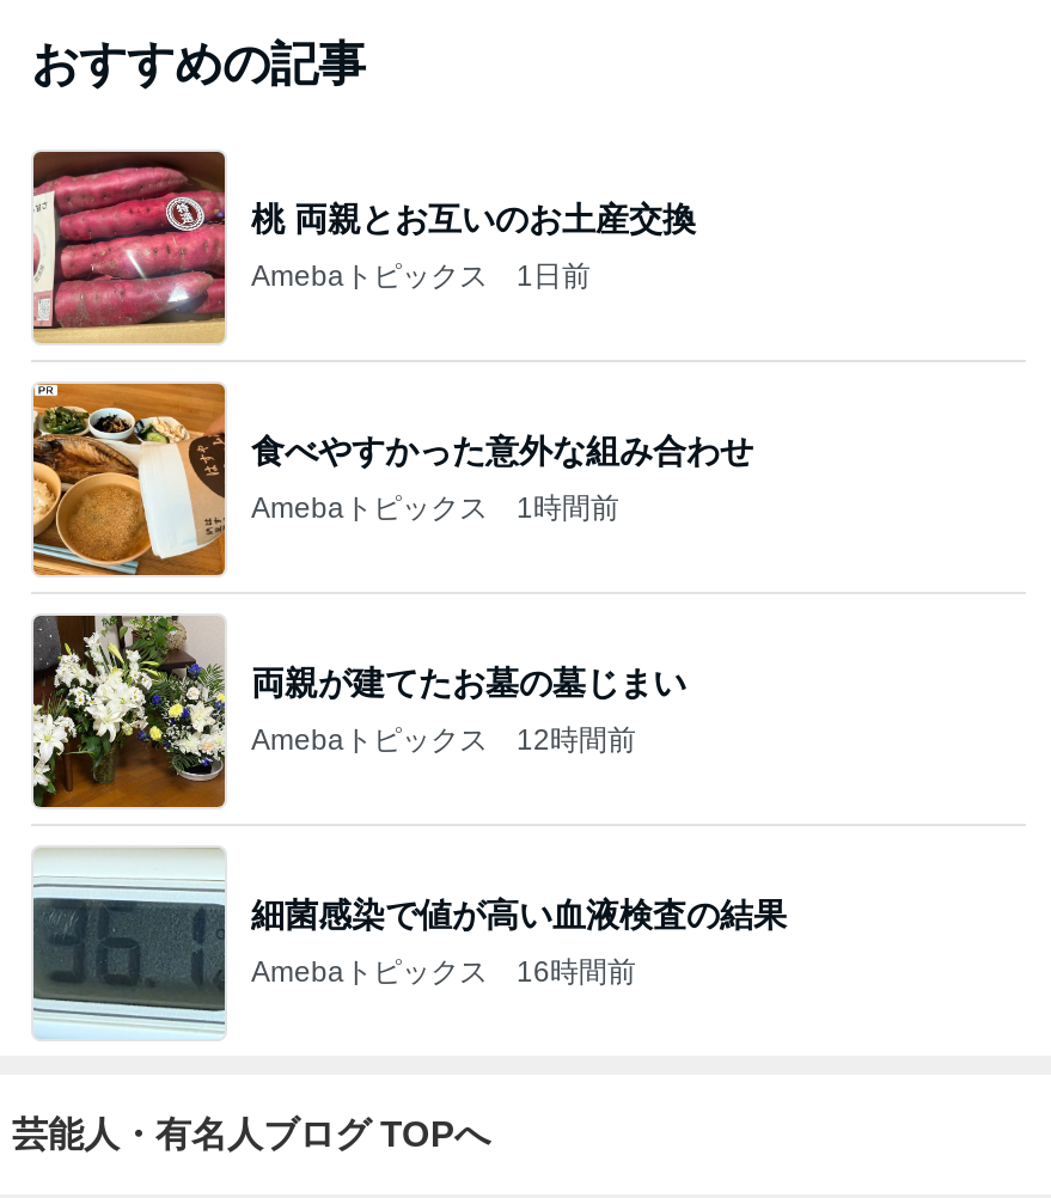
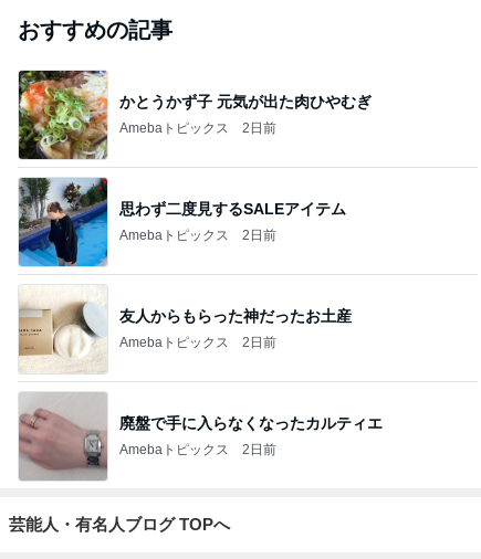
[31,152,696,346] [image] | 桃 両親とお互いのお土産交換 -> [18,70,372,160] [image] | かとうかず子 元気が出た肉ひやむぎ
[251,259,591,292] Amebaトピックス 1日前 -> [119,120,276,136] Amebaトピックス 2日前
[31,381,753,577] [image] | 食べやすかった意外な組み合わせ -> [18,177,346,267] [image] | 思わず二度見するSALEアイテム
[251,491,619,524] Amebaトピックス 1時間前 -> [119,227,276,243] Amebaトピックス 2日前
[31,613,686,809] [image] | 両親が建てたお墓の墓じまい -> [18,285,352,373] [image] | 友人からもらった神だったお土産
[251,723,636,756] Amebaトピックス 12時間前 -> [119,334,276,350] Amebaトピックス 2日前
[31,857,787,1039] [image] | 細菌感染で値が高い血液検査の結果 -> [18,398,383,481] [image] | 廃盤で手に入らなくなったカルティエ
[251,955,636,988] Amebaトピックス 16時間前 -> [119,442,276,457] Amebaトピックス 2日前

